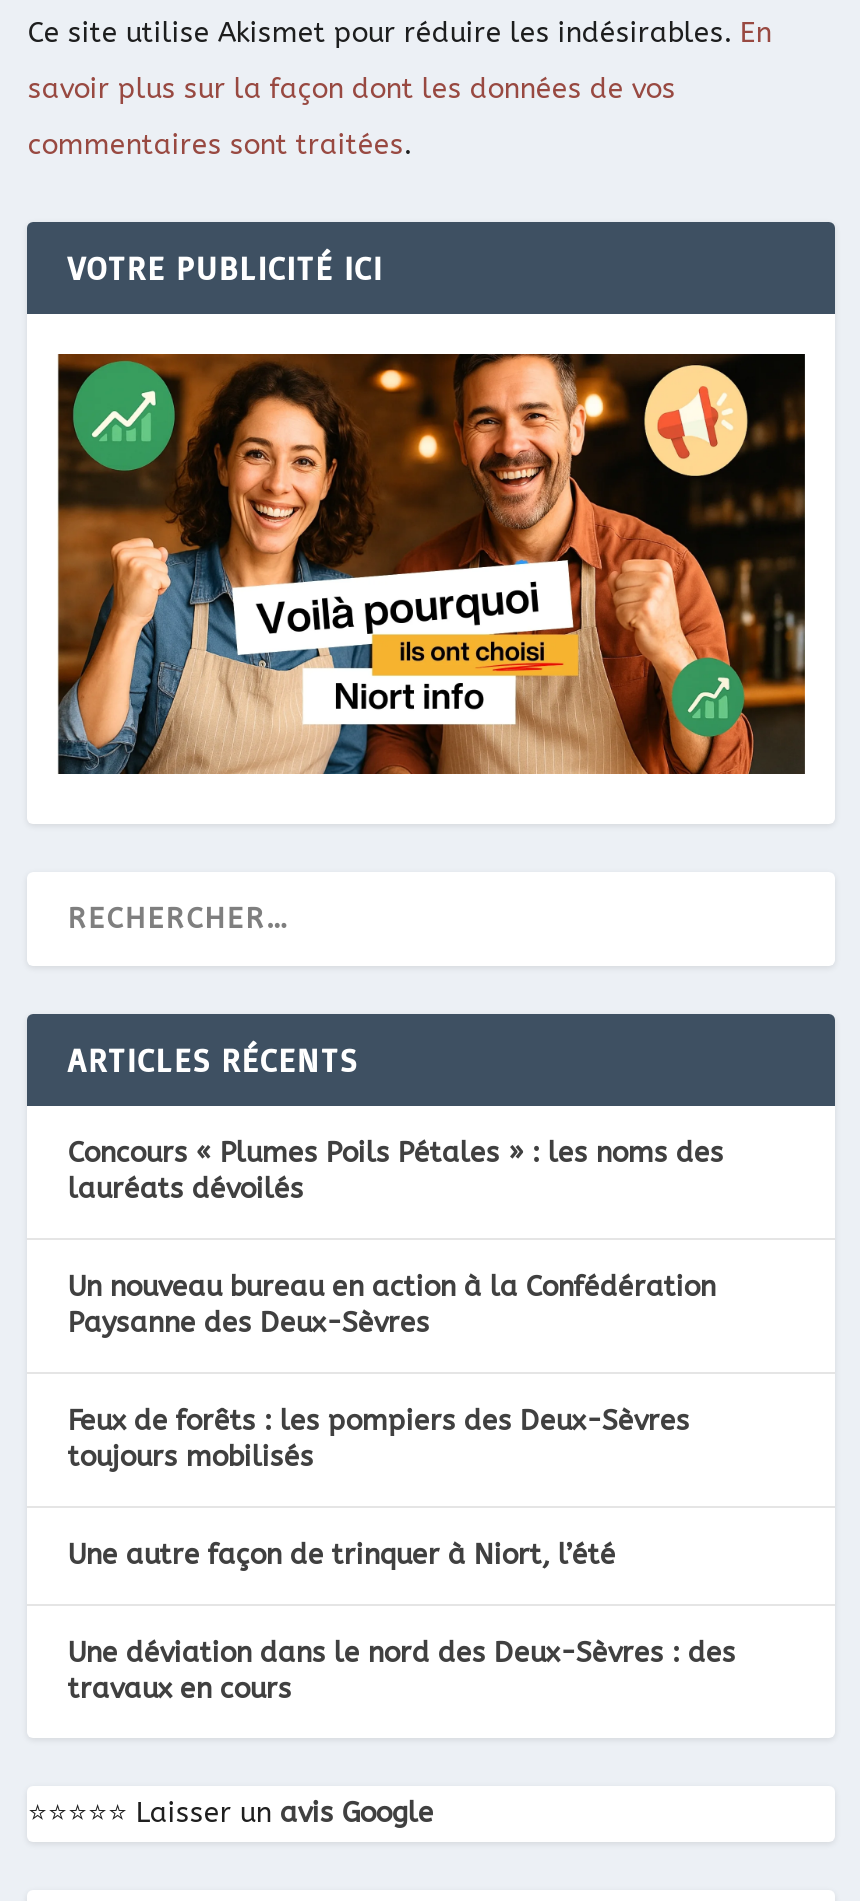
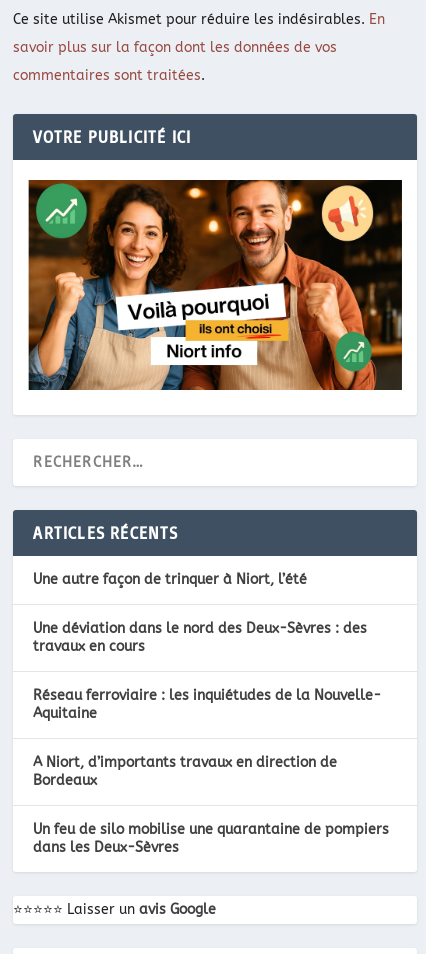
[68,1136,724,1474] Concours « Plumes Poils Pétales » : les noms des | lauréats dévoilés | Un nouveau bureau en action à la Confédération | Paysanne des Deux-Sèvres | Feux de forêts : les pompiers des Deux-Sèvres | toujours mobilisés -> none
moved [68,1538,736,1706] -> [33,571,367,655]: Une autre façon de trinquer à Niort, l’été | Une déviation dans le nord des Deux-Sèvres : des | travaux en cours
none -> [33,687,389,856] Réseau ferroviaire : les inquiétudes de la Nouvelle- | Aquitaine | A Niort, d’importants travaux en direction de | Bordeaux | Un feu de silo mobilise une quarantaine de pompiers | dans les Deux-Sèvres

